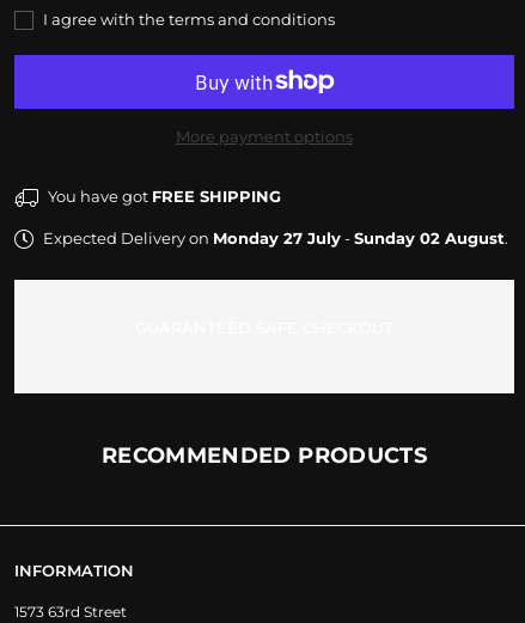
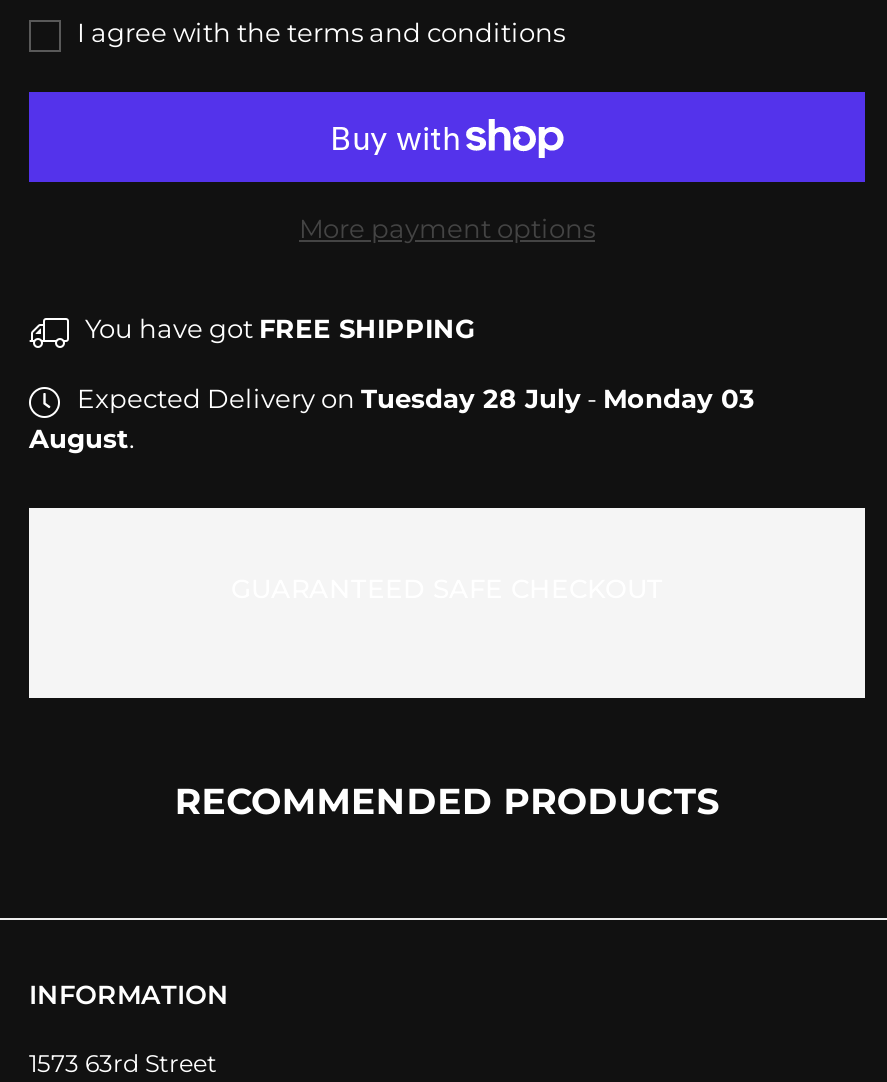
[39,228,508,247] Expected Delivery on Monday 27 July - Sunday 02 August. -> [29,382,755,454] Expected Delivery on Tuesday 28 July - Monday 03 | August.

